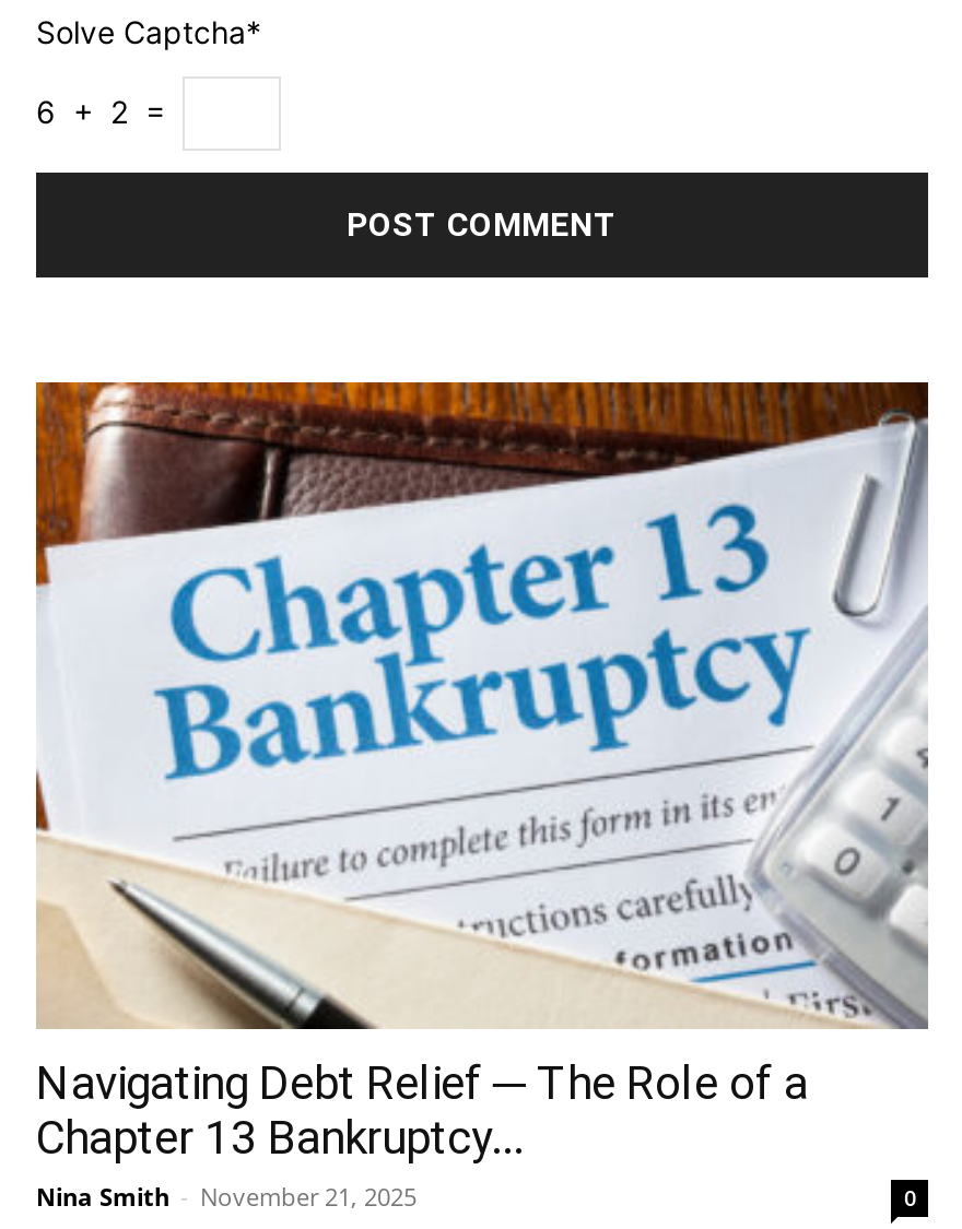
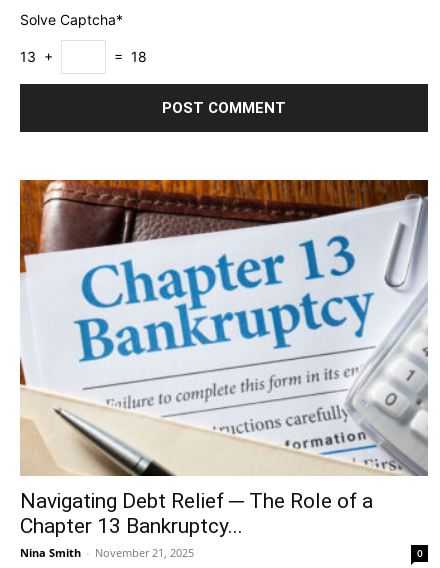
[36,92,183,129] 6 + 2 = -> [20,48,147,65] 13 + | = 18

